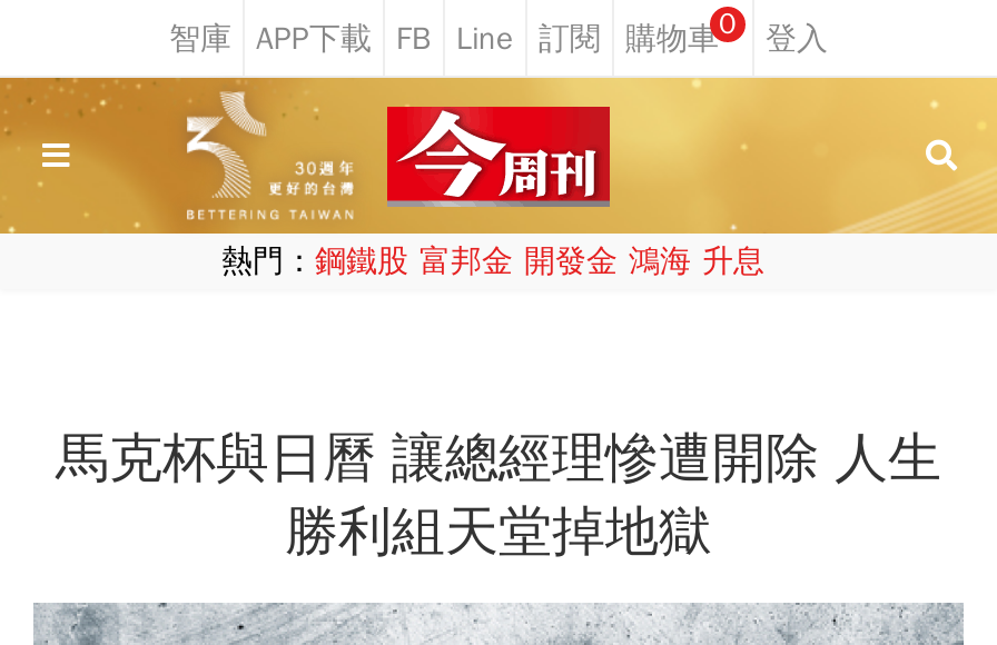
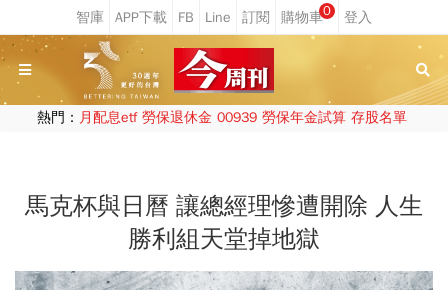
[221,242,764,280] 熱門：鋼鐵股 富邦金 開發金 鴻海 升息 -> [36,109,406,126] 熱門：月配息etf 勞保退休金 00939 勞保年金試算 存股名單

